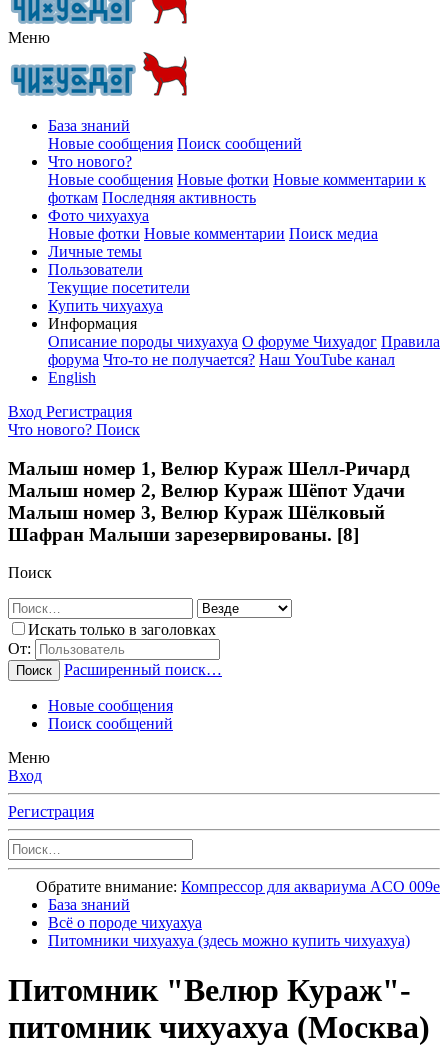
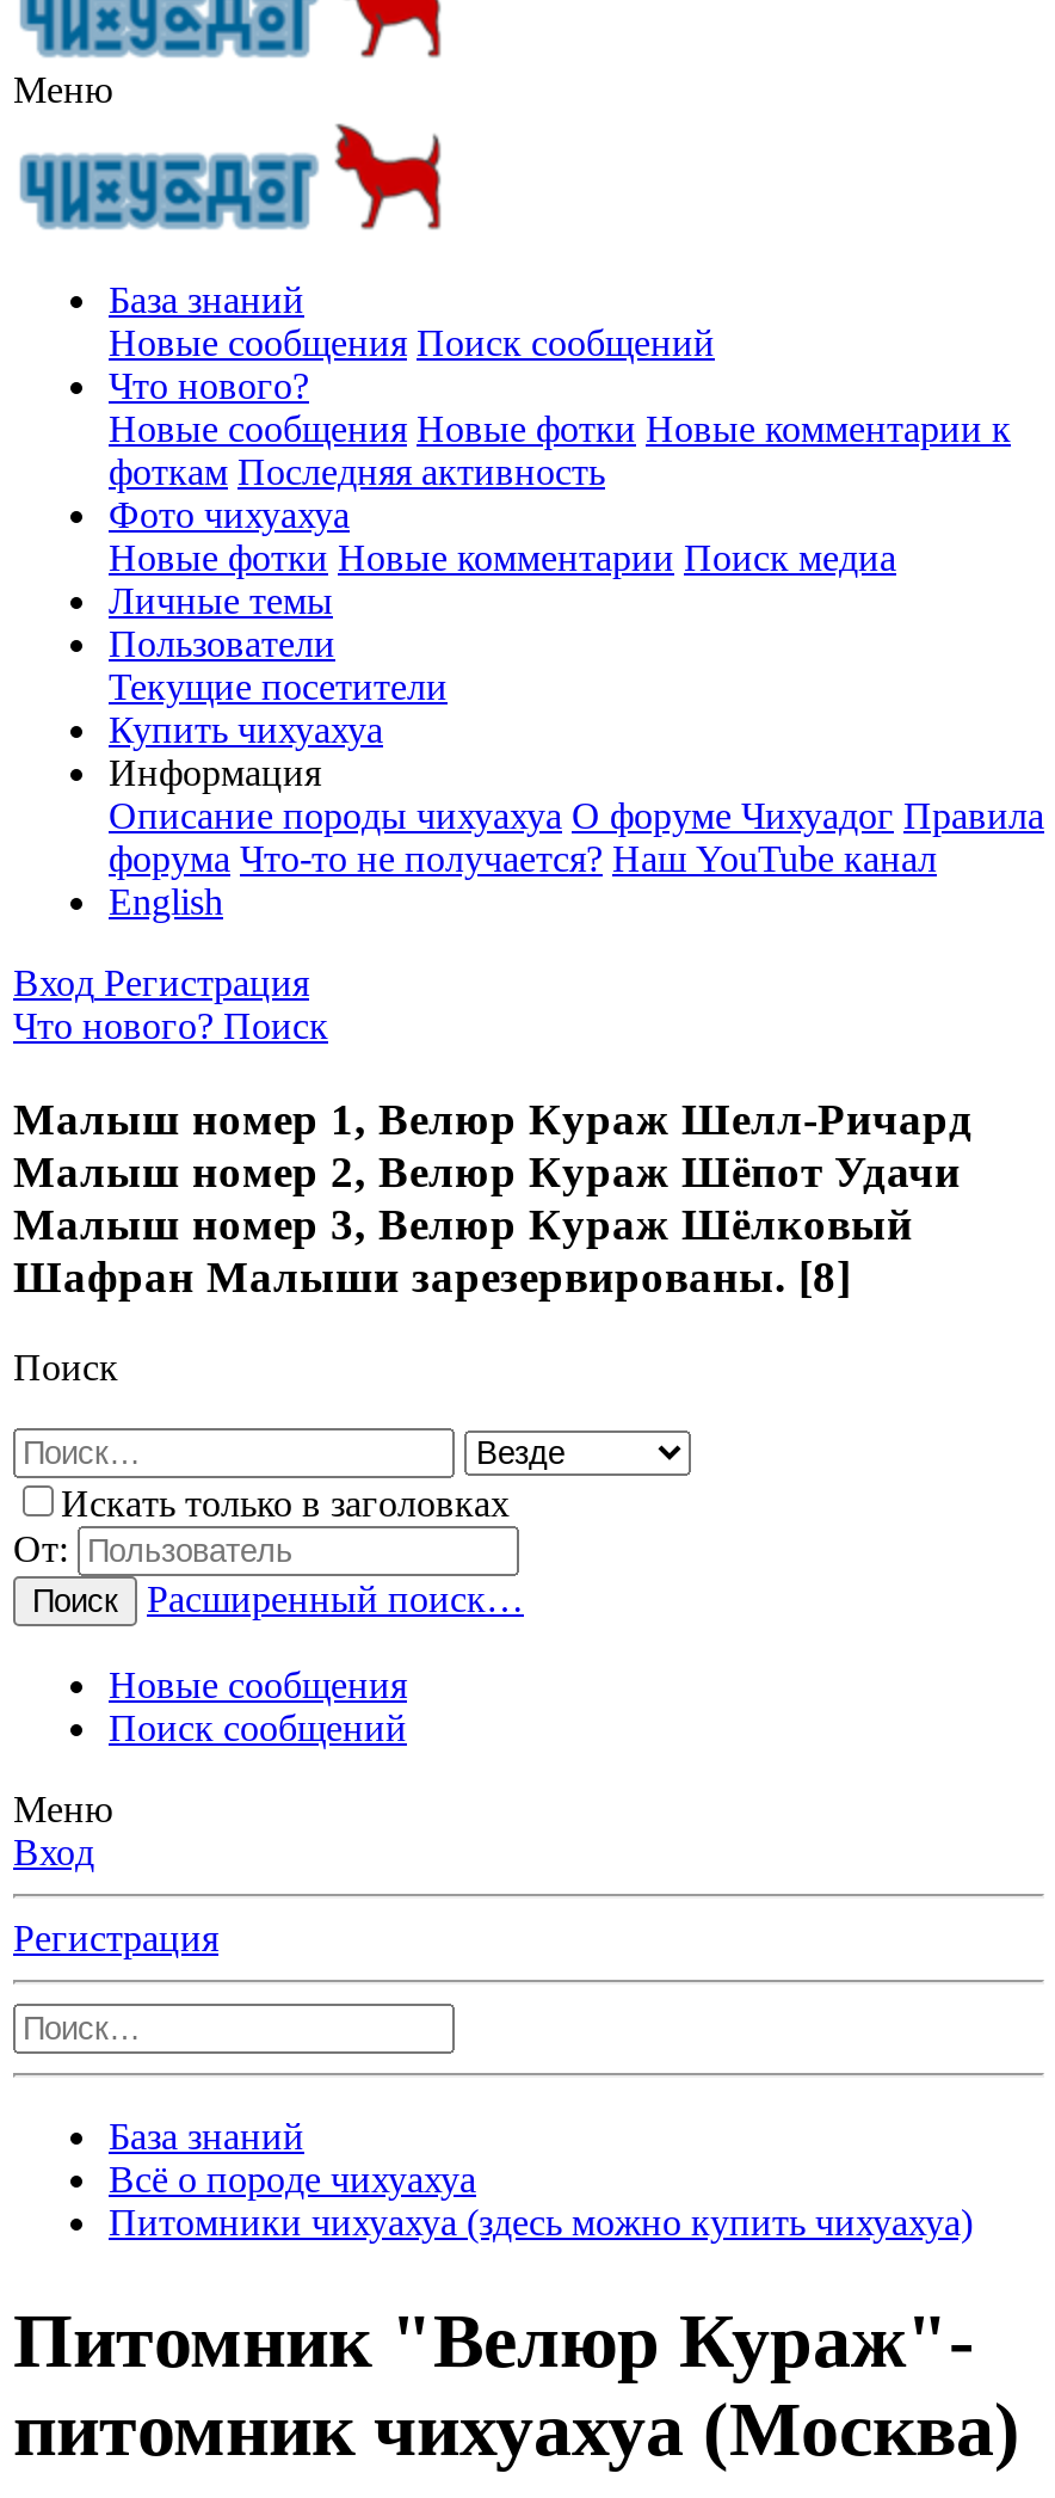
[36,878,440,895] Обратите внимание: Компрессор для аквариума ACO 009e -> none

